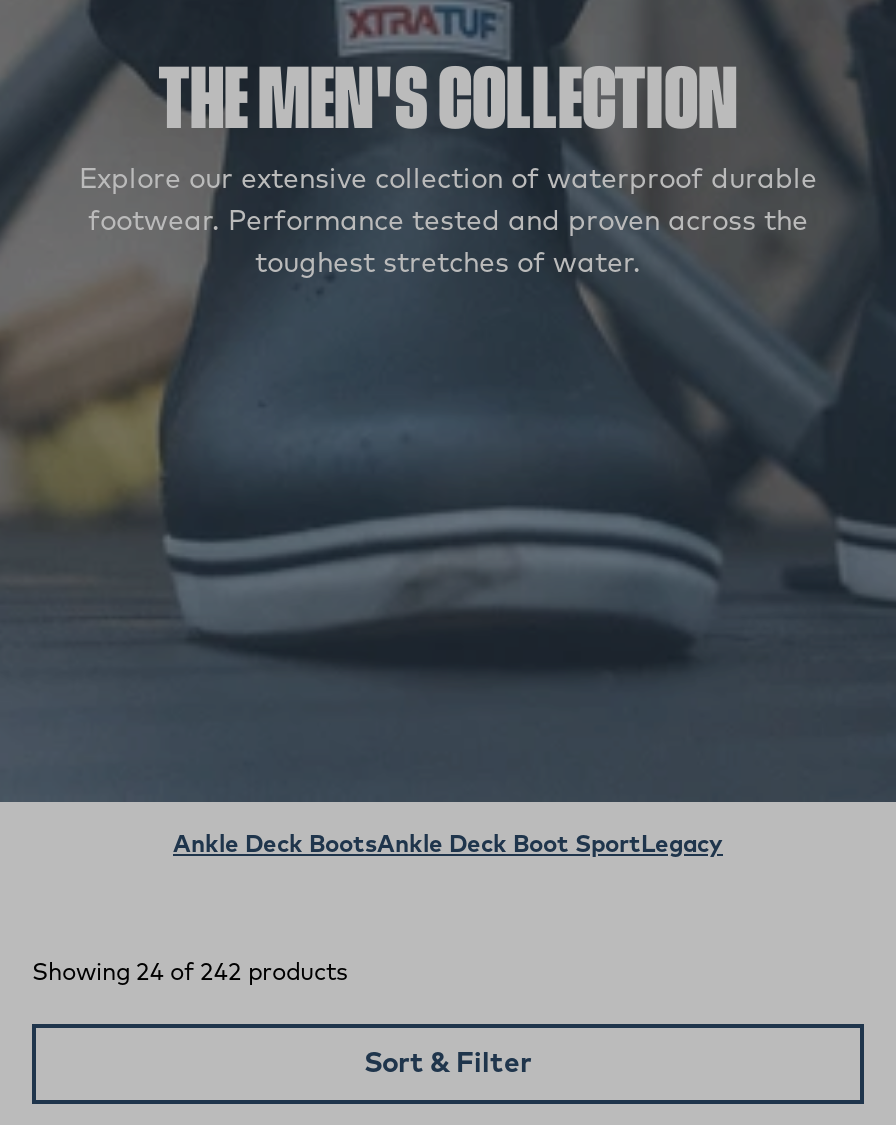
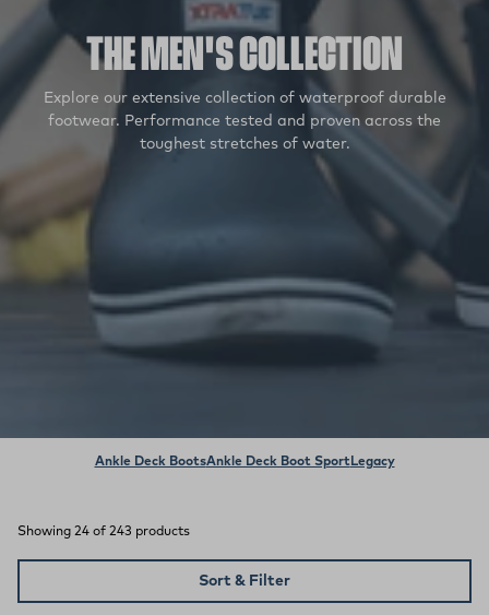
[32,962,348,986] Showing 24 of 242 products -> [17,525,190,539] Showing 24 of 243 products

